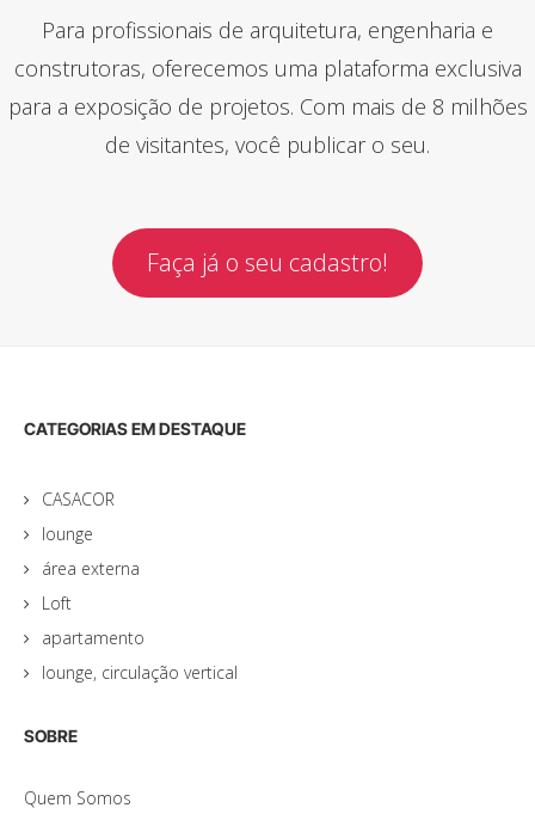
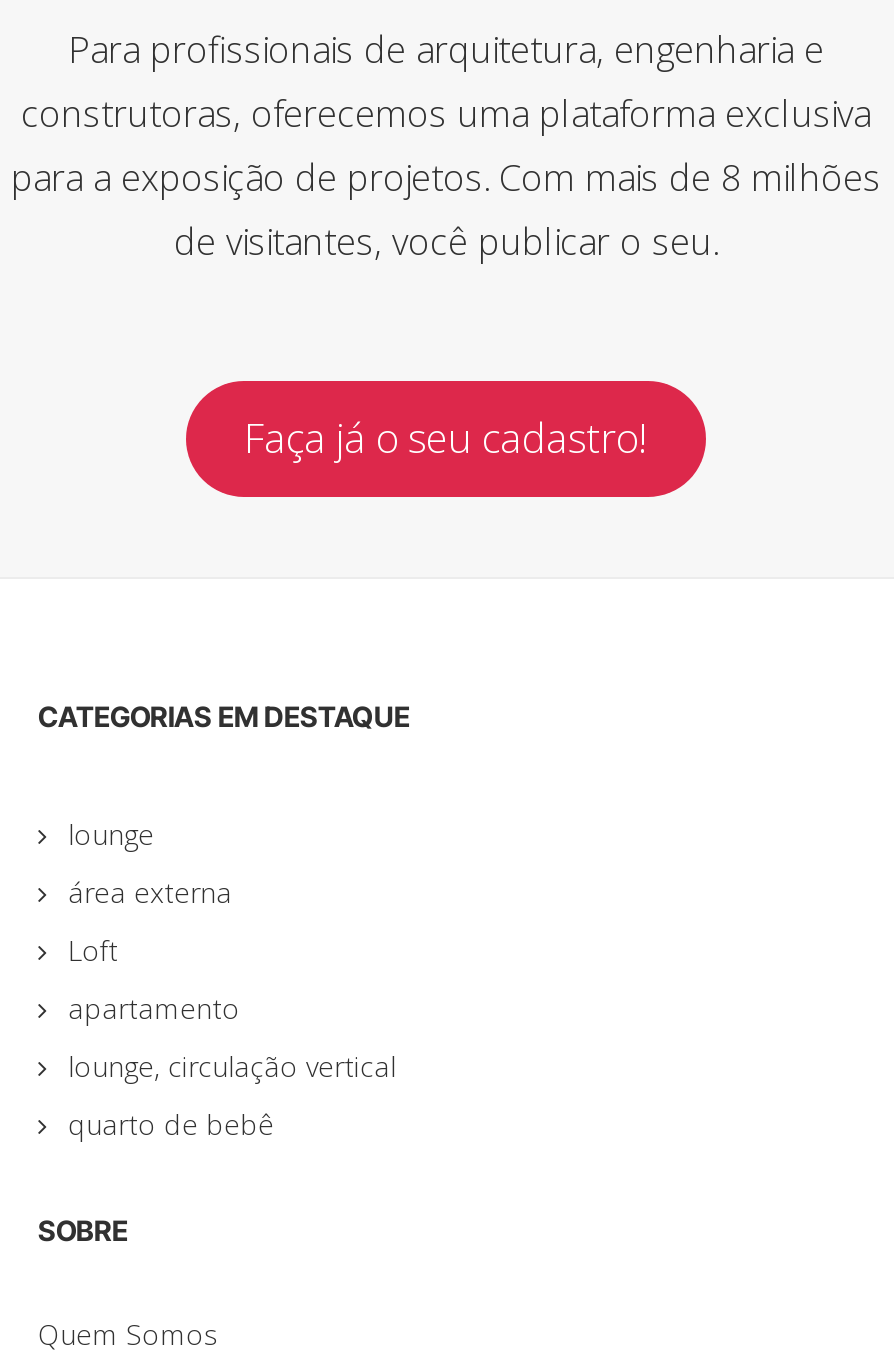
[42,487,115,510] CASACOR -> none
moved [42,522,238,683] -> [68,814,396,1084]: lounge | área externa | Loft | apartamento | lounge, circulação vertical
none -> [68,1104,274,1142] quarto de bebê

